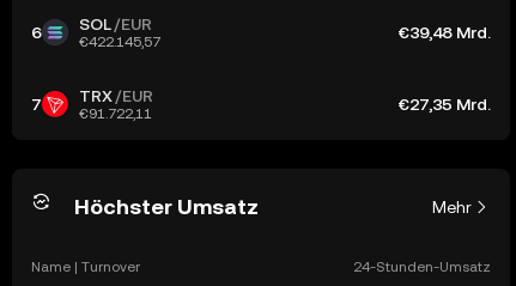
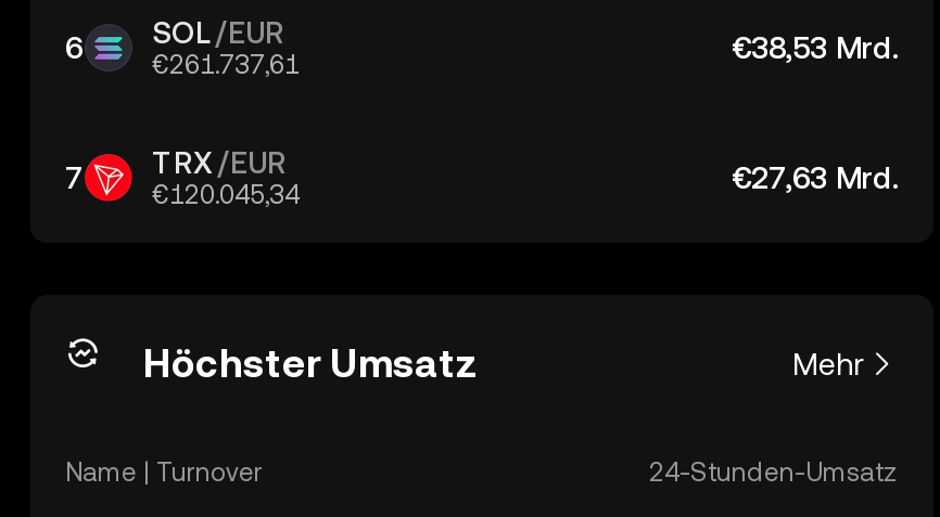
[399,23,491,42] €39,48 Mrd. -> [732,30,899,65] €38,53 Mrd.
[79,34,160,50] €422.145,57 -> [152,50,300,80] €261.737,61
[399,95,491,114] €27,35 Mrd. -> [732,160,899,195] €27,63 Mrd.
[79,105,152,122] €91.722,11 -> [152,180,300,210] €120.045,34

